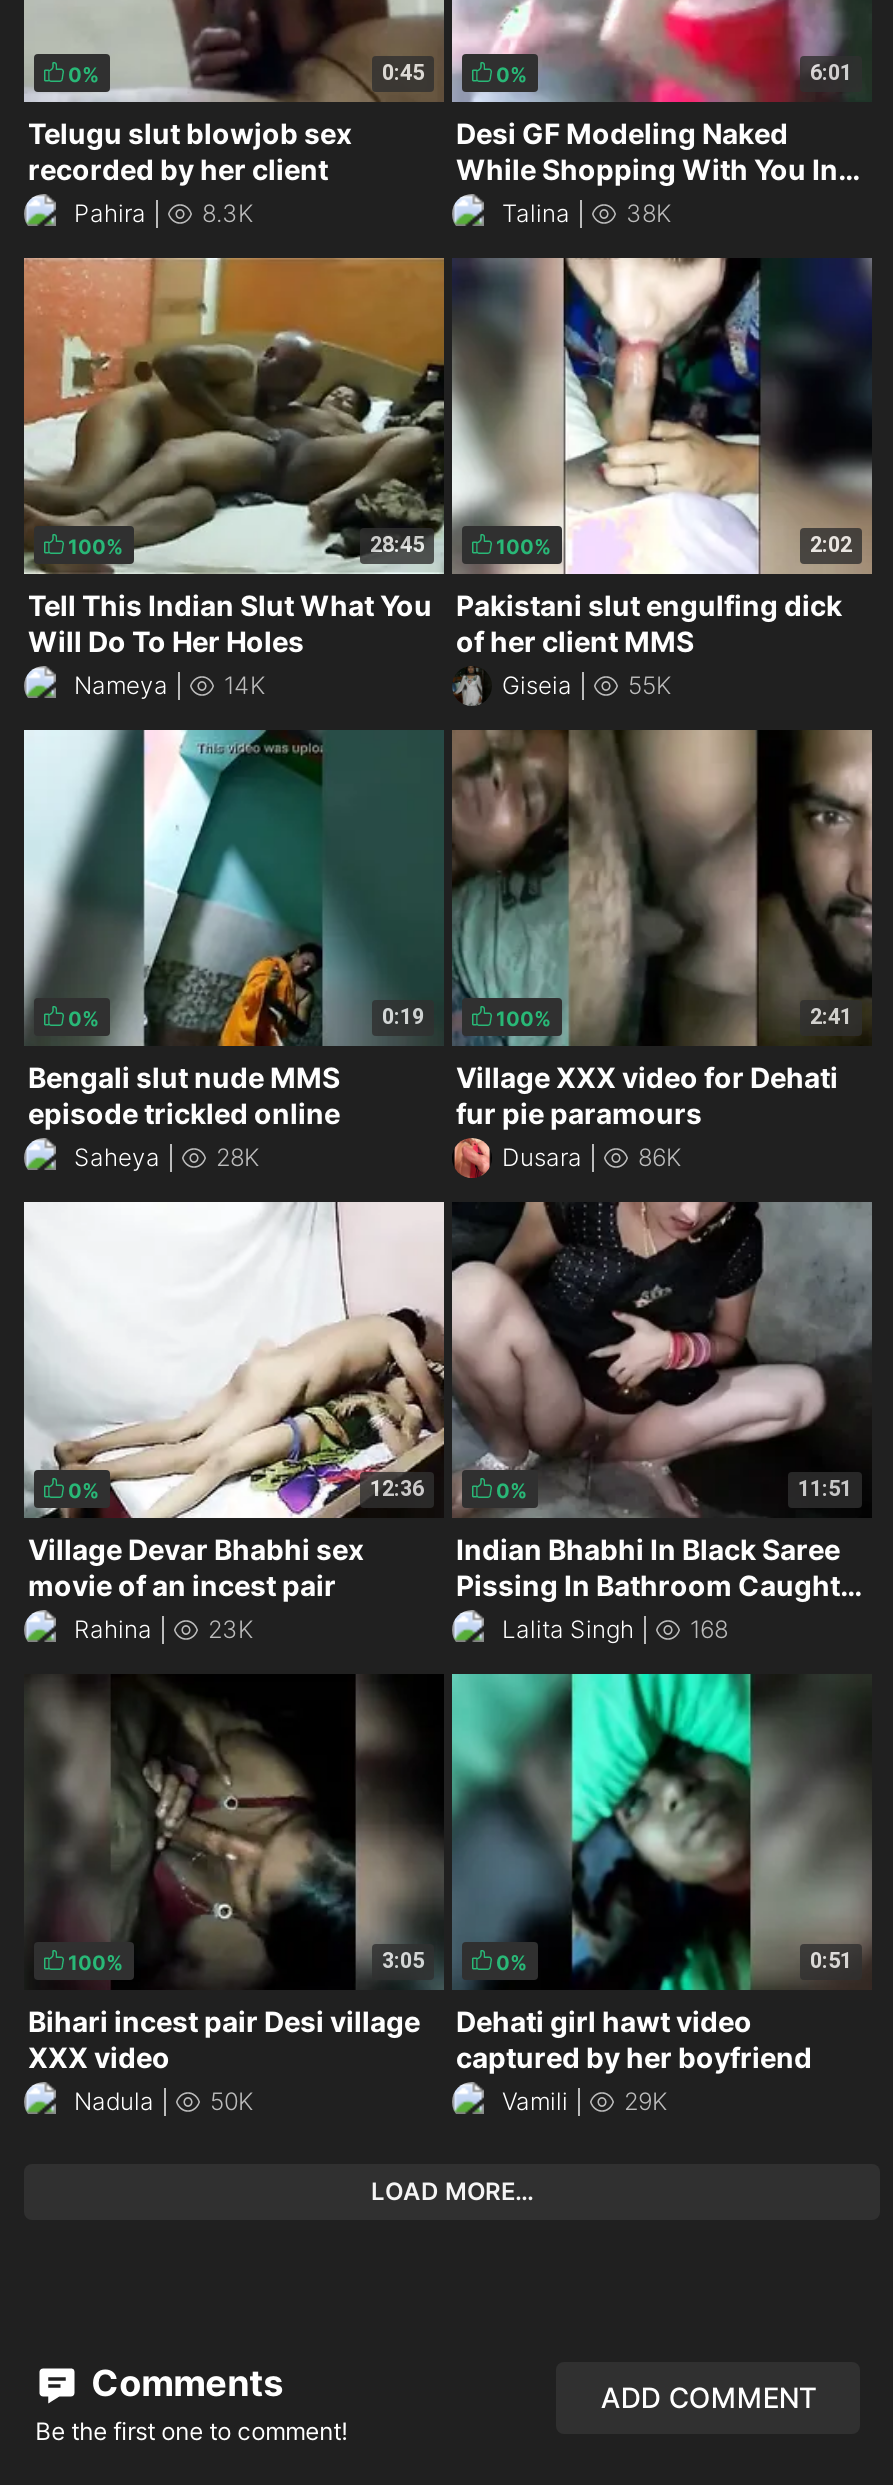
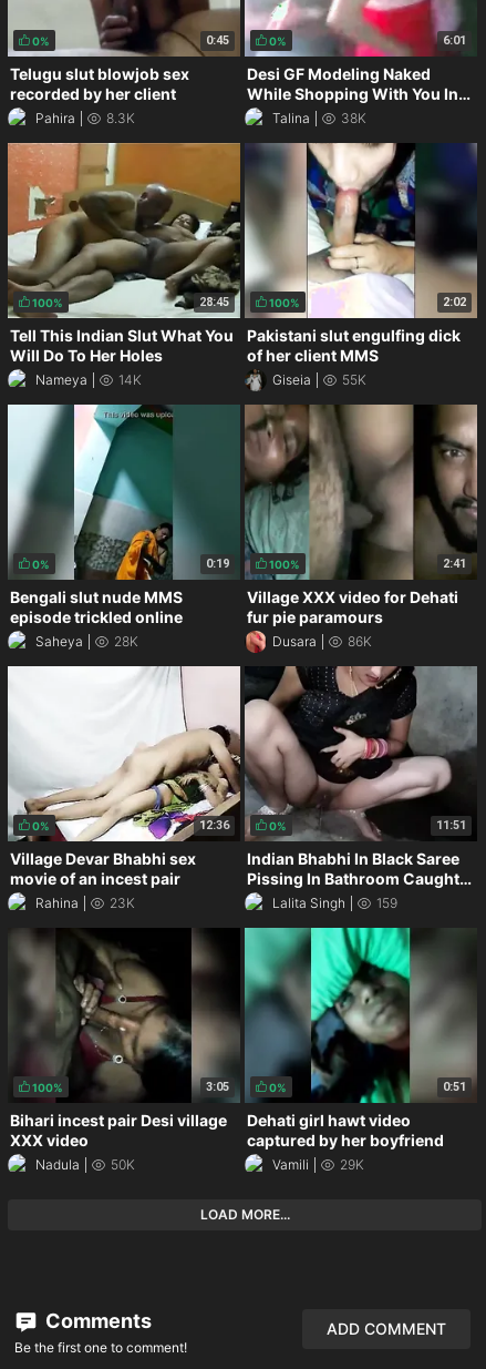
[690,1614,728,1644] 168 -> [376,895,397,911] 159

